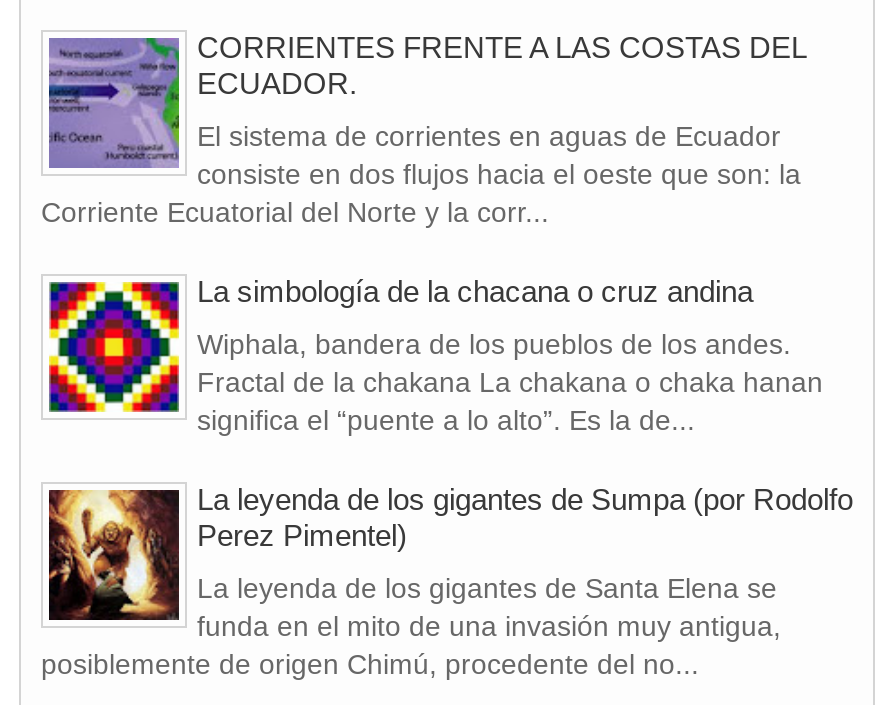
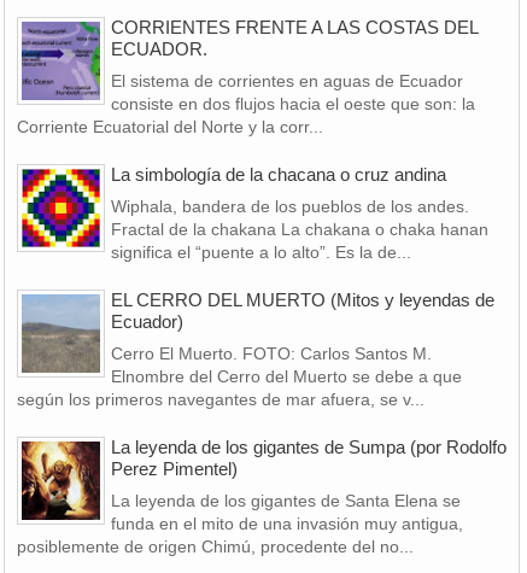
none -> [17,289,494,408] [image] | EL CERRO DEL MUERTO (Mitos y leyendas de | Ecuador) | Cerro El Muerto. FOTO: Carlos Santos M. | Elnombre del Cerro del Muerto se debe a que | según los primeros navegantes de mar afuera, se v...

